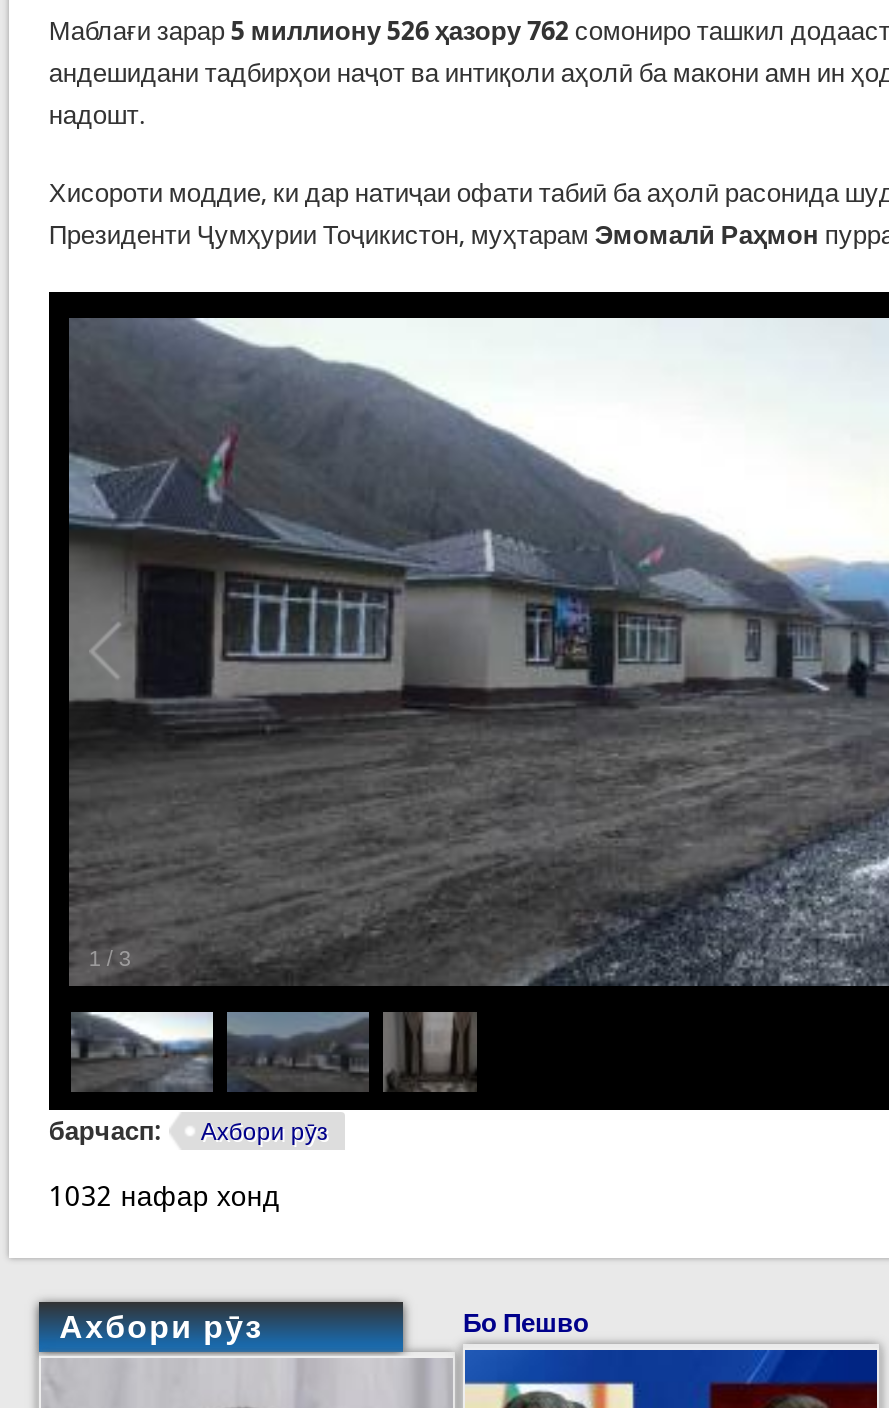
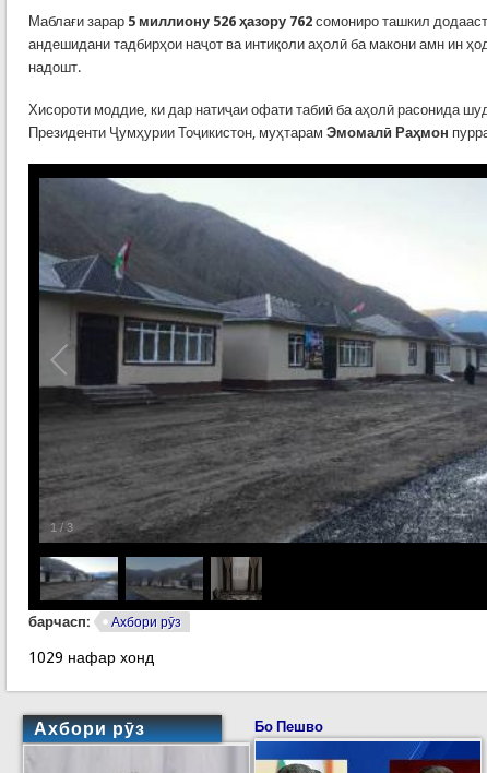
[49,1180,279,1212] 1032 нафар хонд -> [28,649,154,666] 1029 нафар хонд

